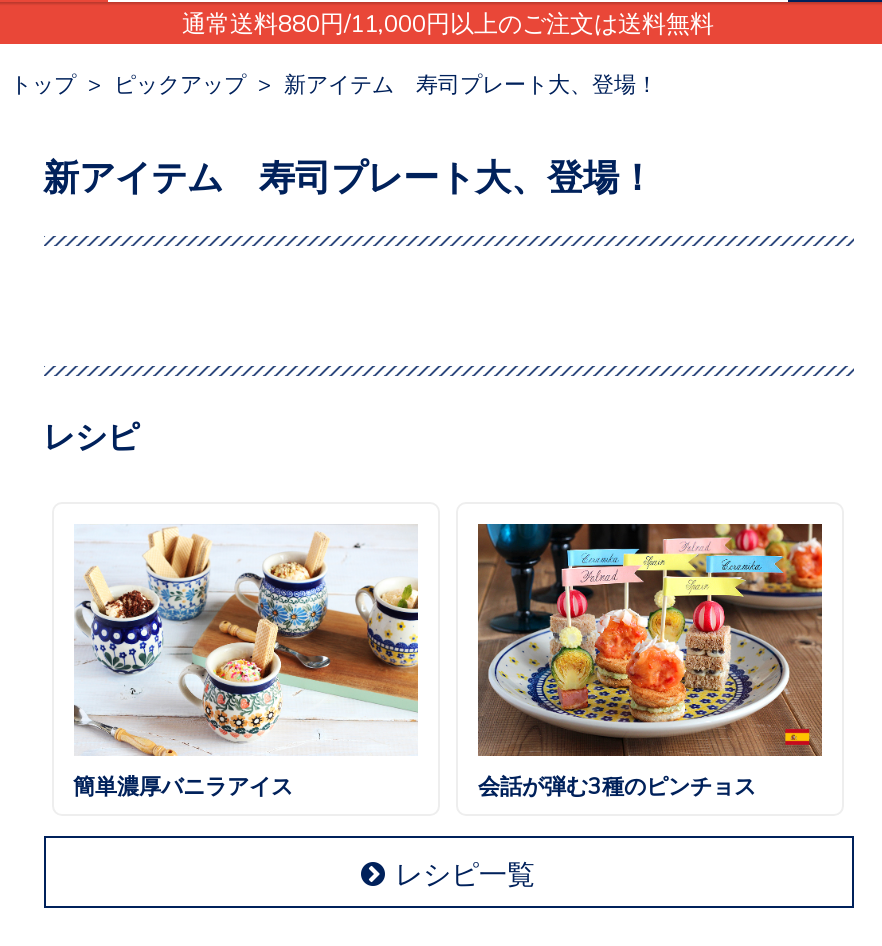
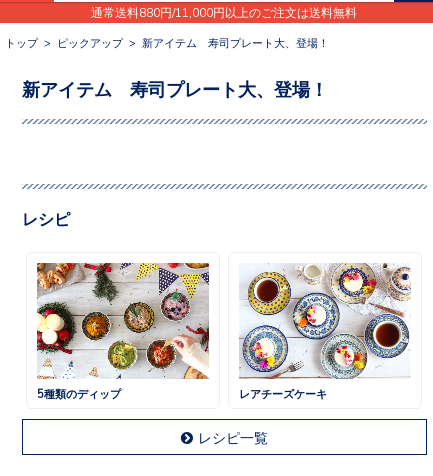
[72,524,756,795] [image] | 簡単濃厚バニラアイス | 会話が弾む3種のピンチョス -> [36,262,327,399] [image] | 5種類のディップ | レアチーズケーキ
[476,522,824,758] [image] -> [239,263,411,380] [image]

